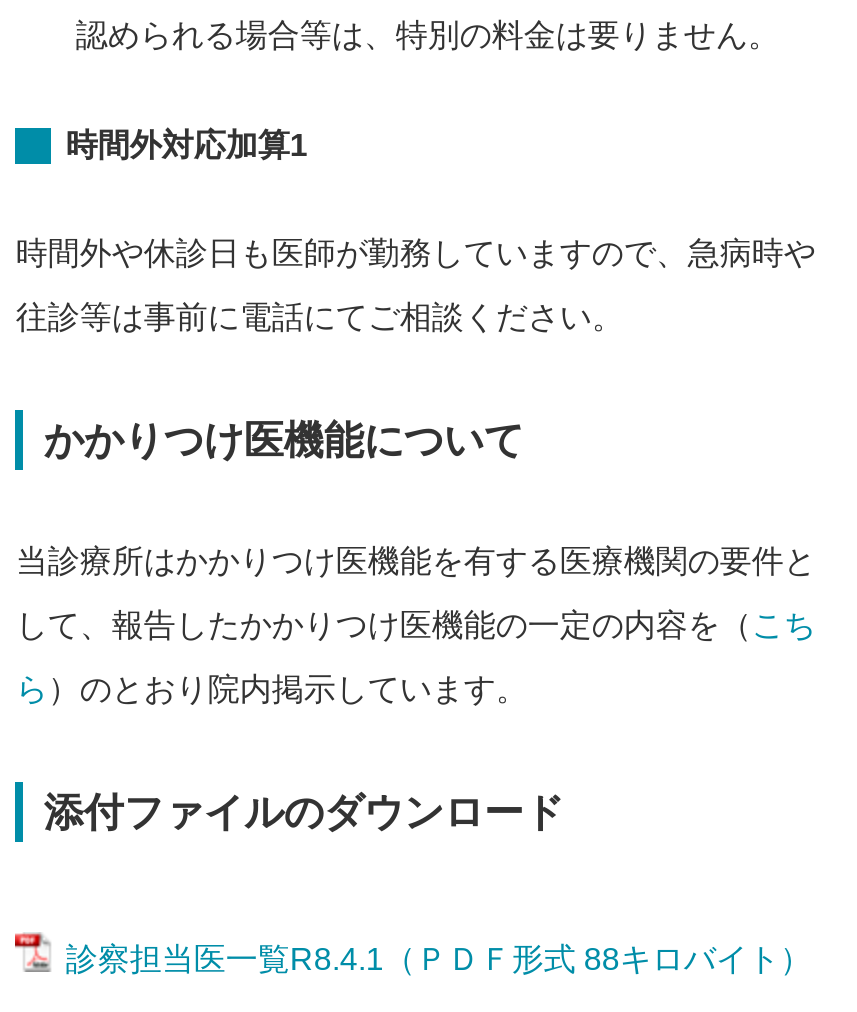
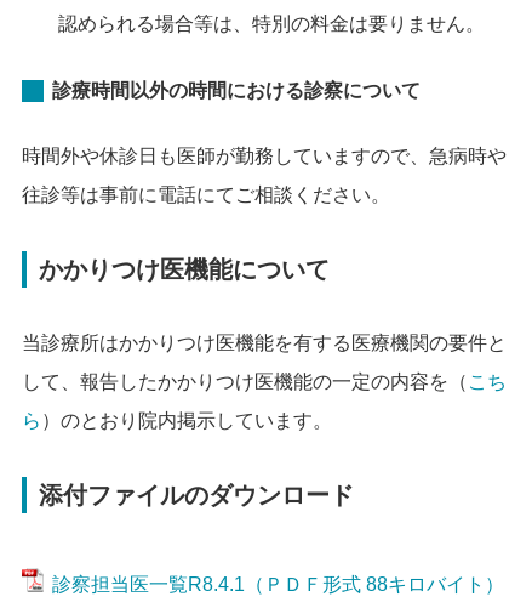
[66,128,308,162] 時間外対応加算1 -> [53,80,421,101] 診療時間以外の時間における診察について

